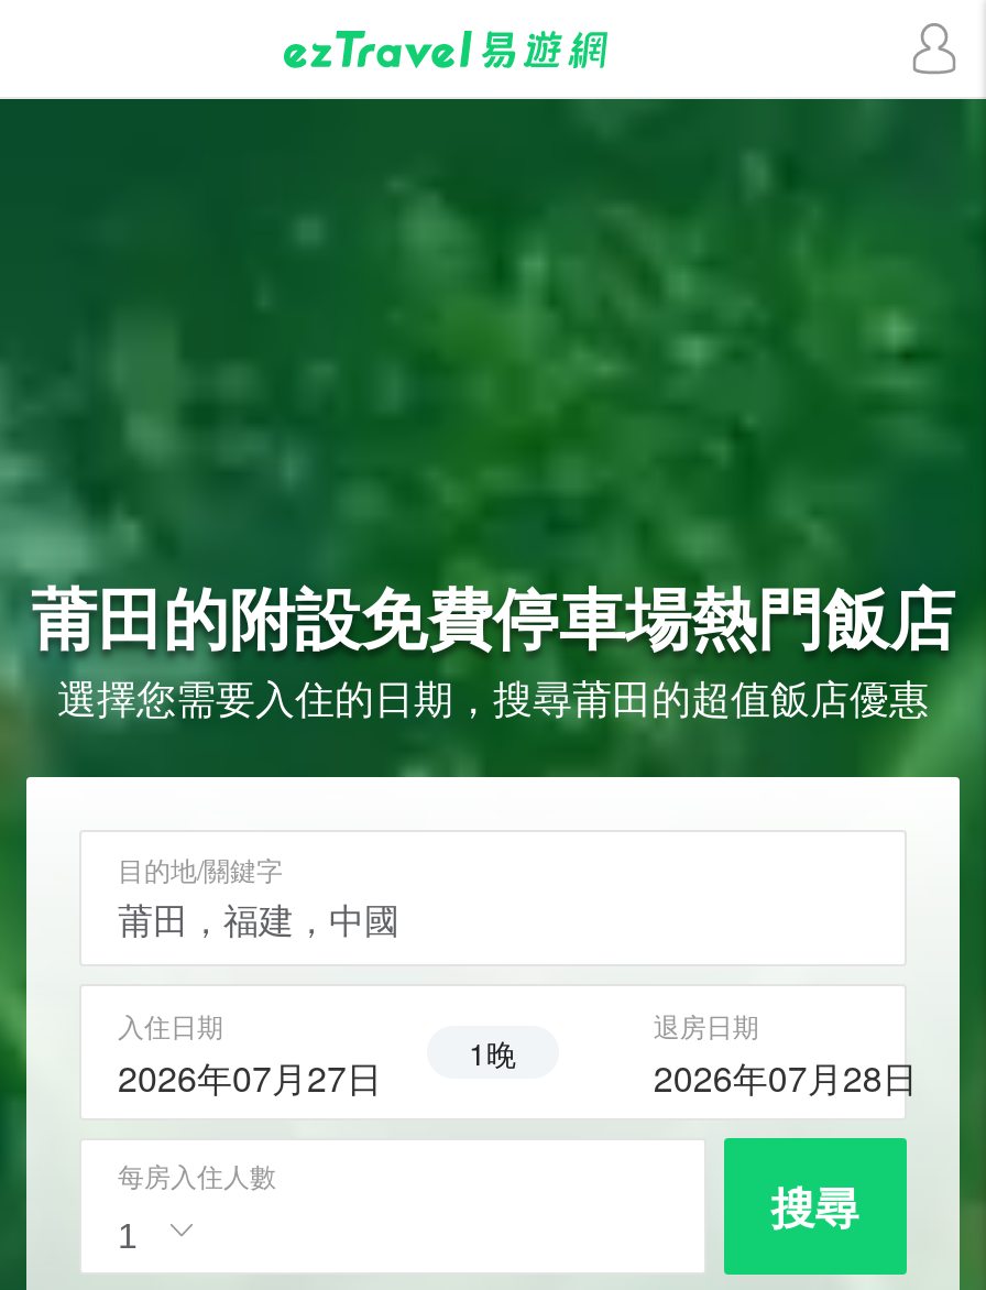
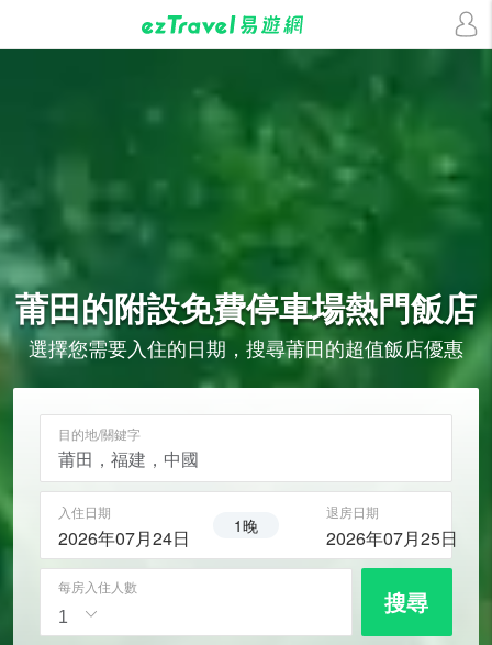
[118,1030,517,1102] 2026年07月27日 1晚 -> [59,514,258,550] 2026年07月24日 1晚
[653,1052,917,1102] 2026年07月28日 -> [326,525,458,550] 2026年07月25日

